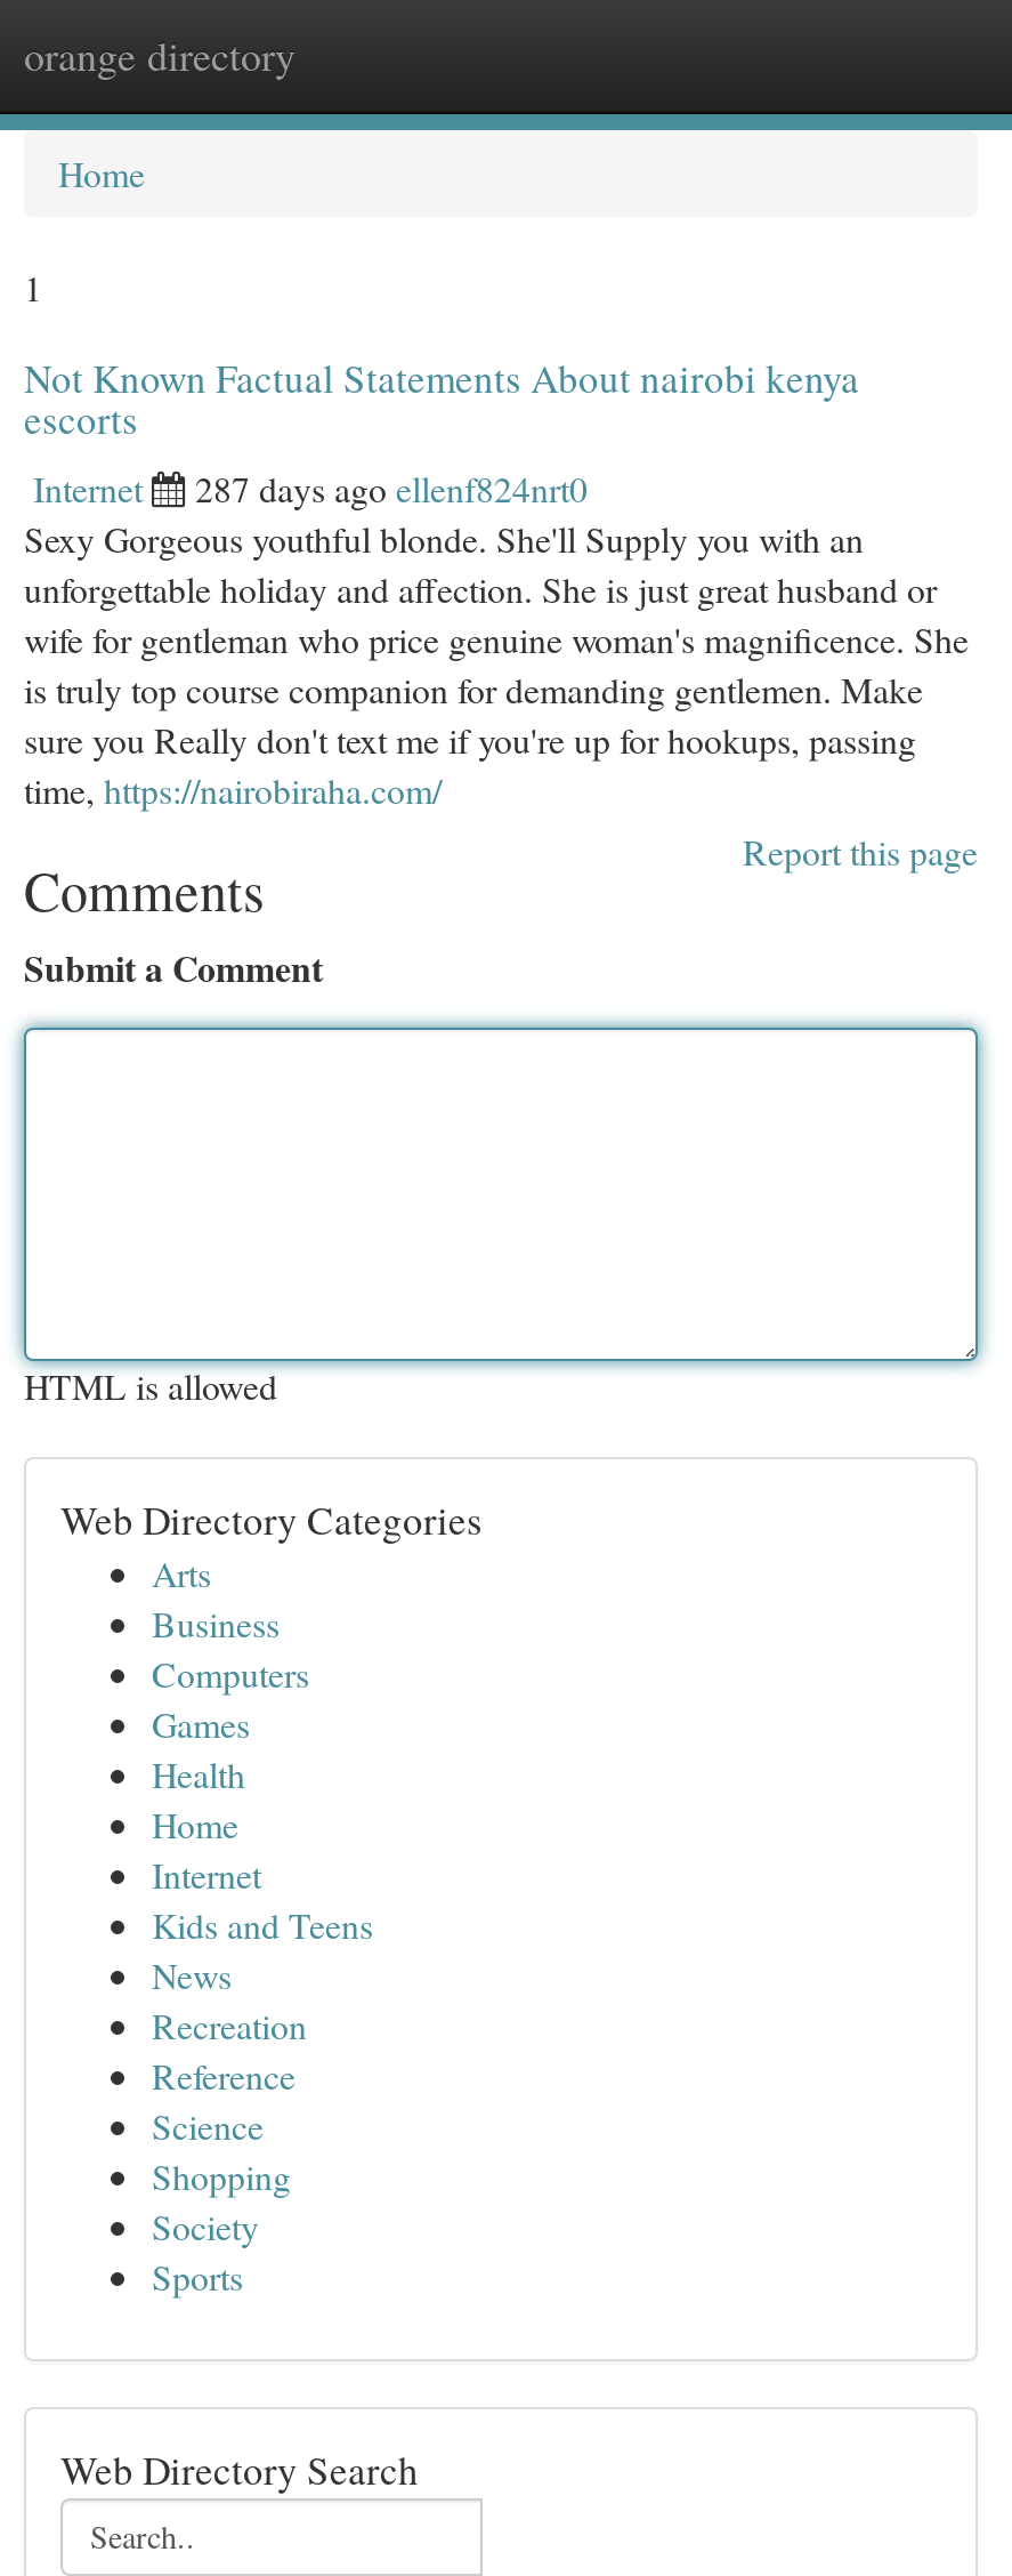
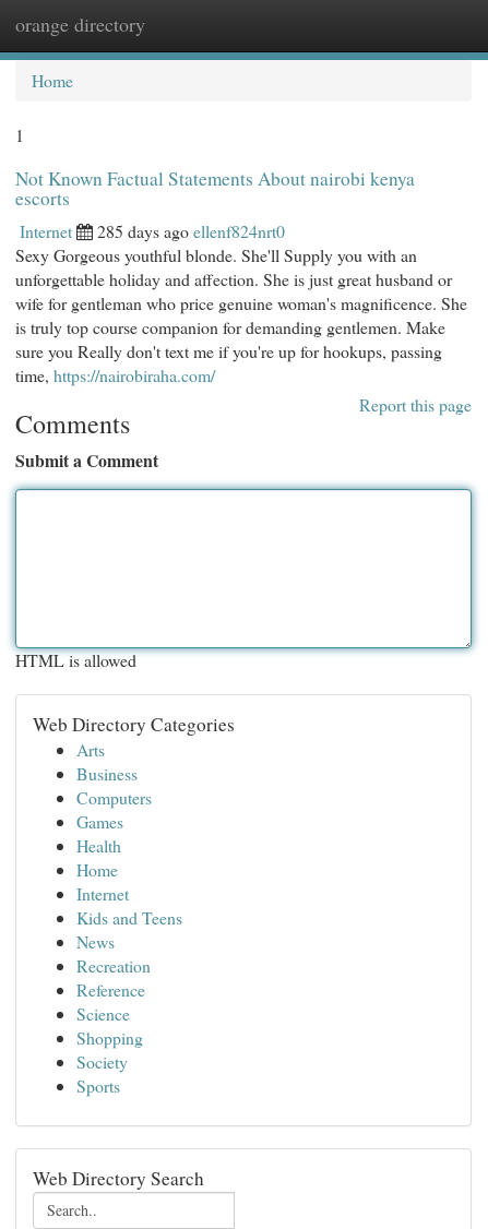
[195,464,588,512] 287 days ago ellenf824nrt0 -> [97,219,285,242] 285 days ago ellenf824nrt0

